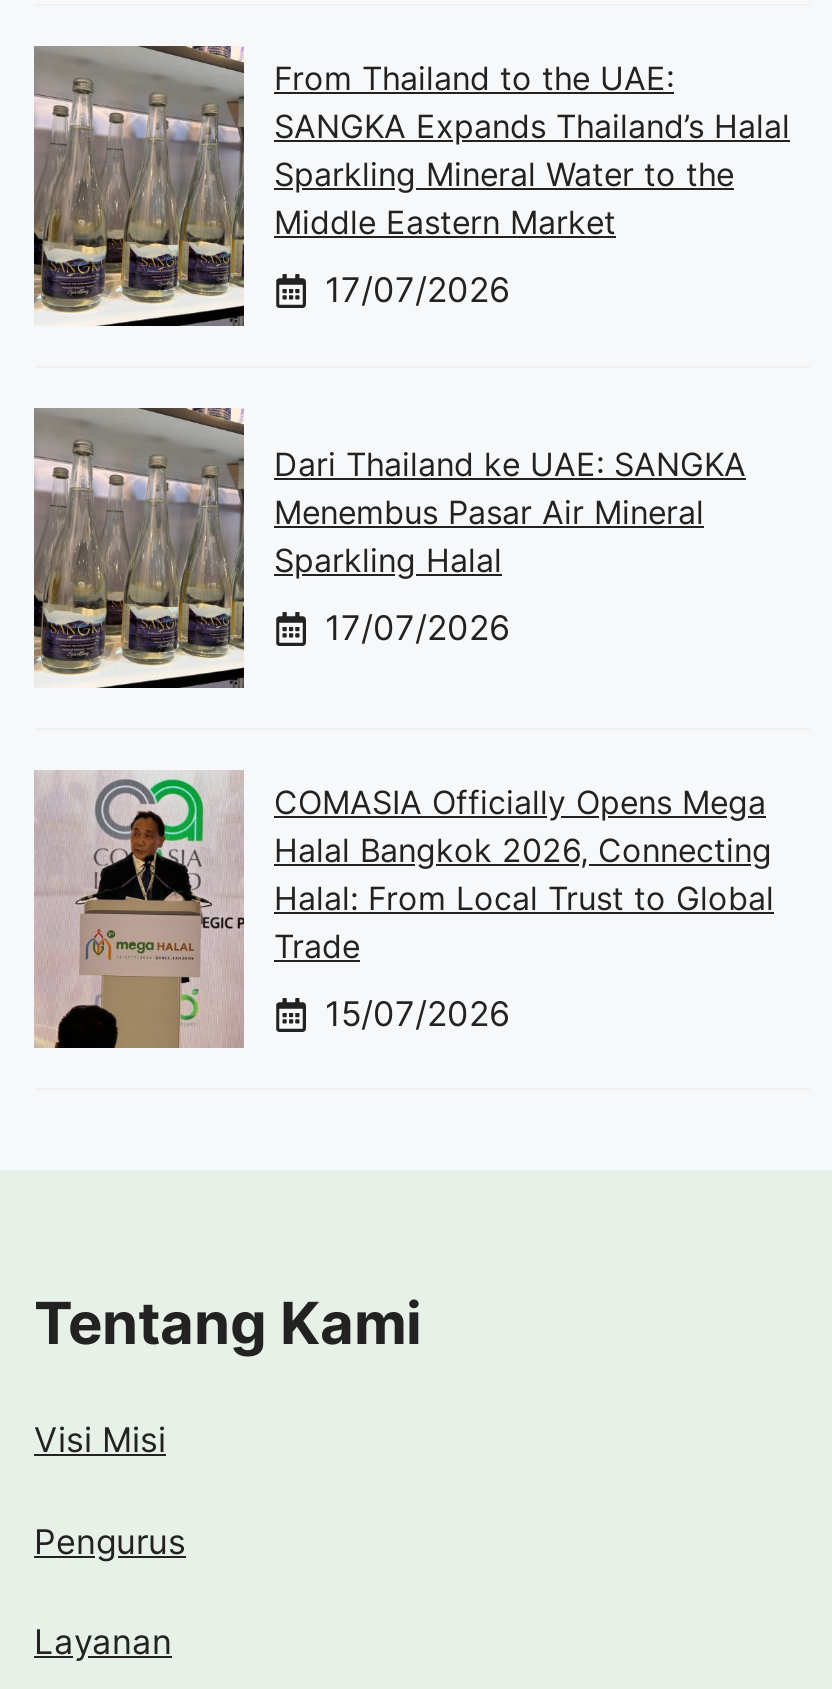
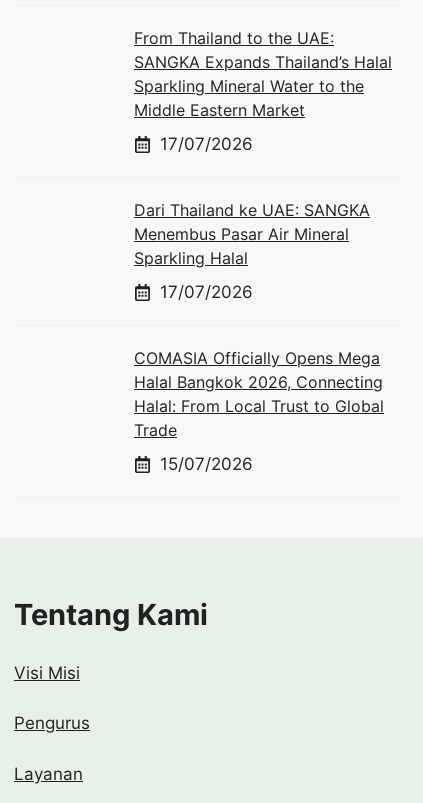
[32,43,246,329] [image] -> none
[32,405,246,691] [image] -> none
[34,769,246,1051] [image] -> none

